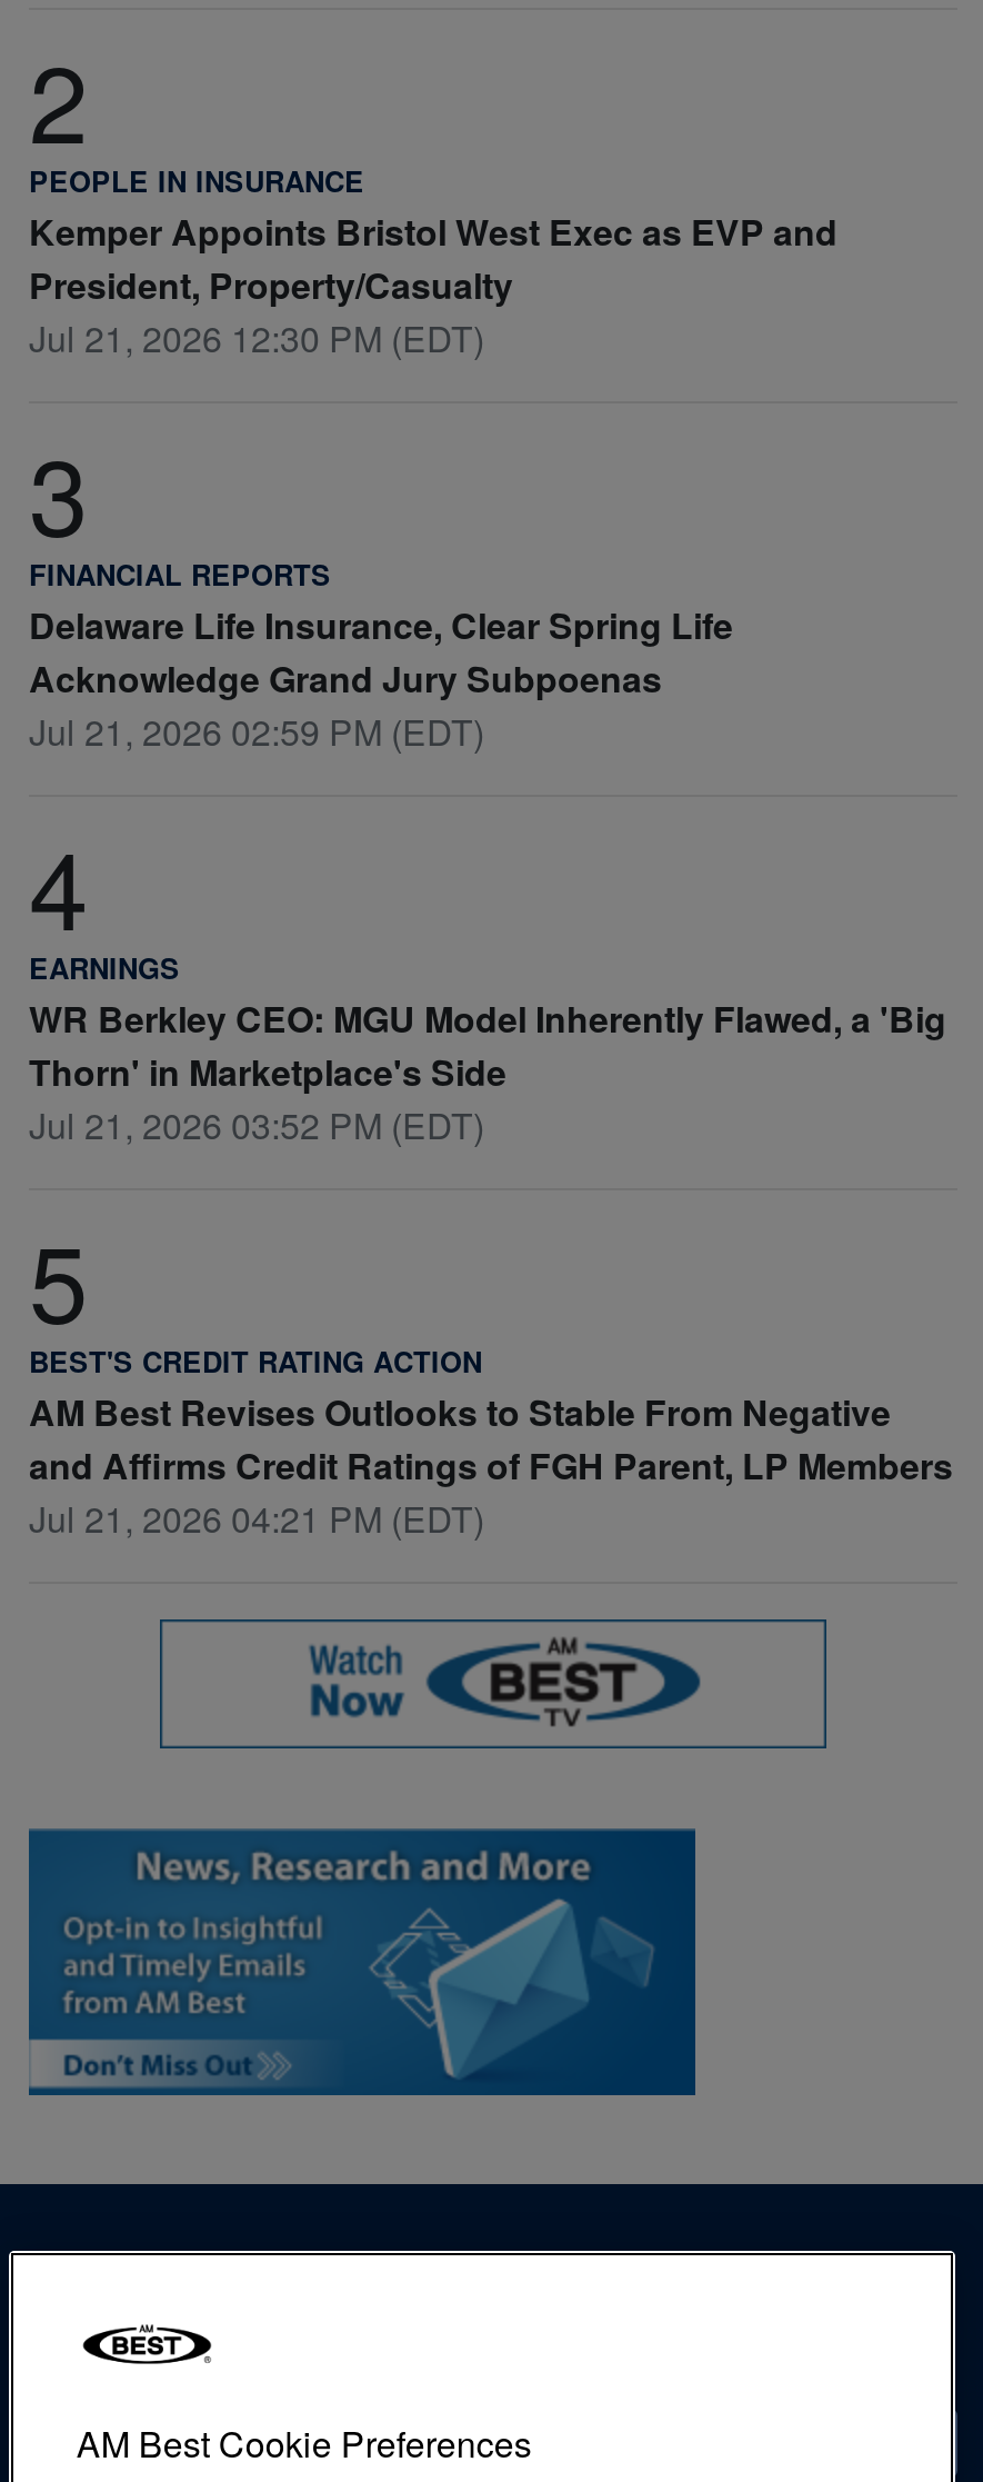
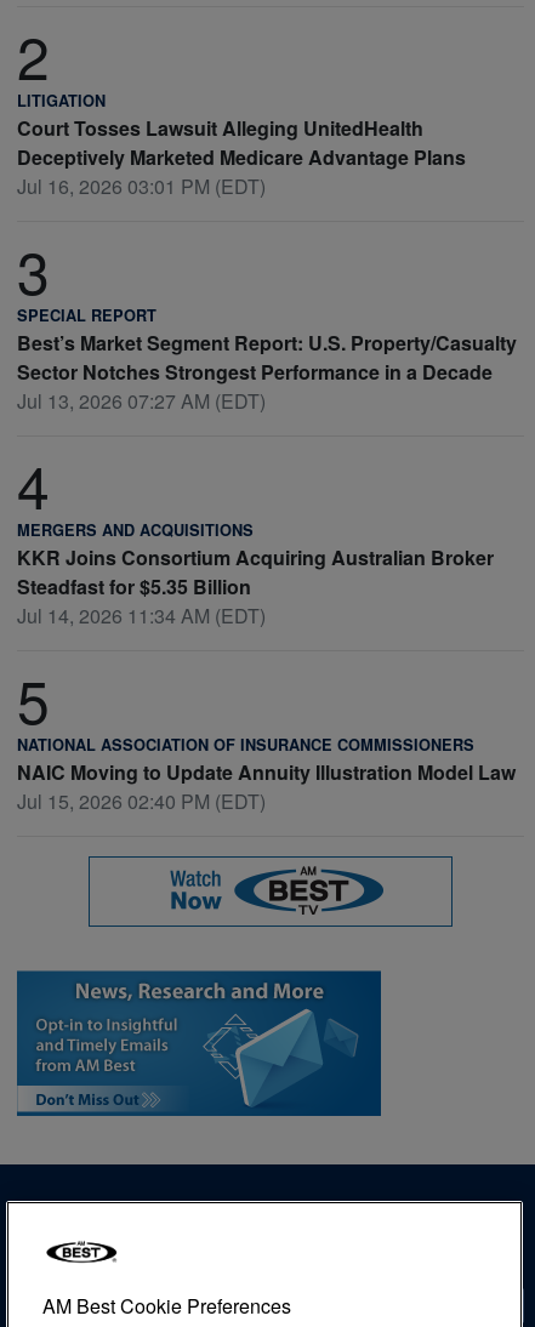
[29,160,837,363] PEOPLE IN INSURANCE | Kemper Appoints Bristol West Exec as EVP and | President, Property/Casualty | Jul 21, 2026 12:30 PM (EDT) -> [17,89,466,200] LITIGATION | Court Tosses Lawsuit Alleging UnitedHealth | Deceptively Marketed Medicare Advantage Plans | Jul 16, 2026 03:01 PM (EDT)
[29,554,733,756] FINANCIAL REPORTS | Delaware Life Insurance, Clear Spring Life | Acknowledge Grand Jury Subpoenas | Jul 21, 2026 02:59 PM (EDT) -> [17,304,517,414] SPECIAL REPORT | Best’s Market Segment Report: U.S. Property/Casualty | Sector Notches Strongest Performance in a Decade | Jul 13, 2026 07:27 AM (EDT)
[29,947,946,1150] EARNINGS | WR Berkley CEO: MGU Model Inherently Flawed, a 'Big | Thorn' in Marketplace's Side | Jul 21, 2026 03:52 PM (EDT) -> [17,519,494,629] MERGERS AND ACQUISITIONS | KKR Joins Consortium Acquiring Australian Broker | Steadfast for $5.35 Billion | Jul 14, 2026 11:34 AM (EDT)
[29,1341,953,1543] BEST'S CREDIT RATING ACTION | AM Best Revises Outlooks to Stable From Negative | and Affirms Credit Ratings of FGH Parent, LP Members | Jul 21, 2026 04:21 PM (EDT) -> [17,733,516,815] NATIONAL ASSOCIATION OF INSURANCE COMMISSIONERS | NAIC Moving to Update Annuity Illustration Model Law | Jul 15, 2026 02:40 PM (EDT)

